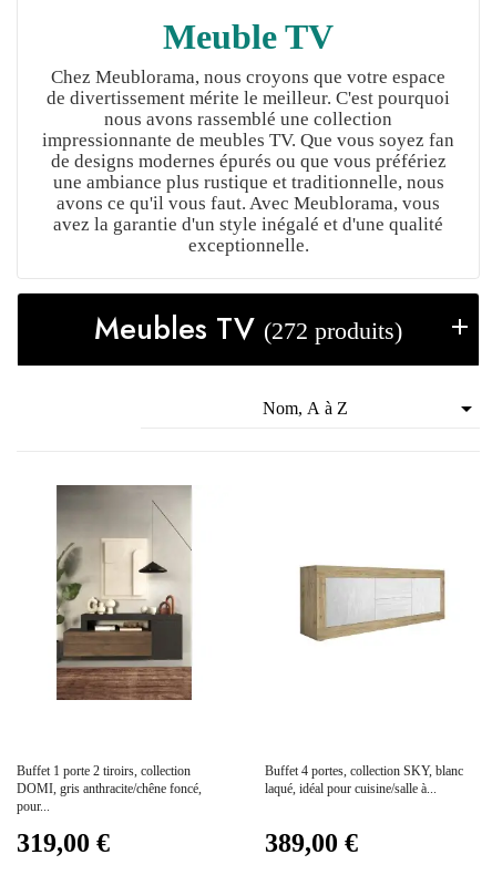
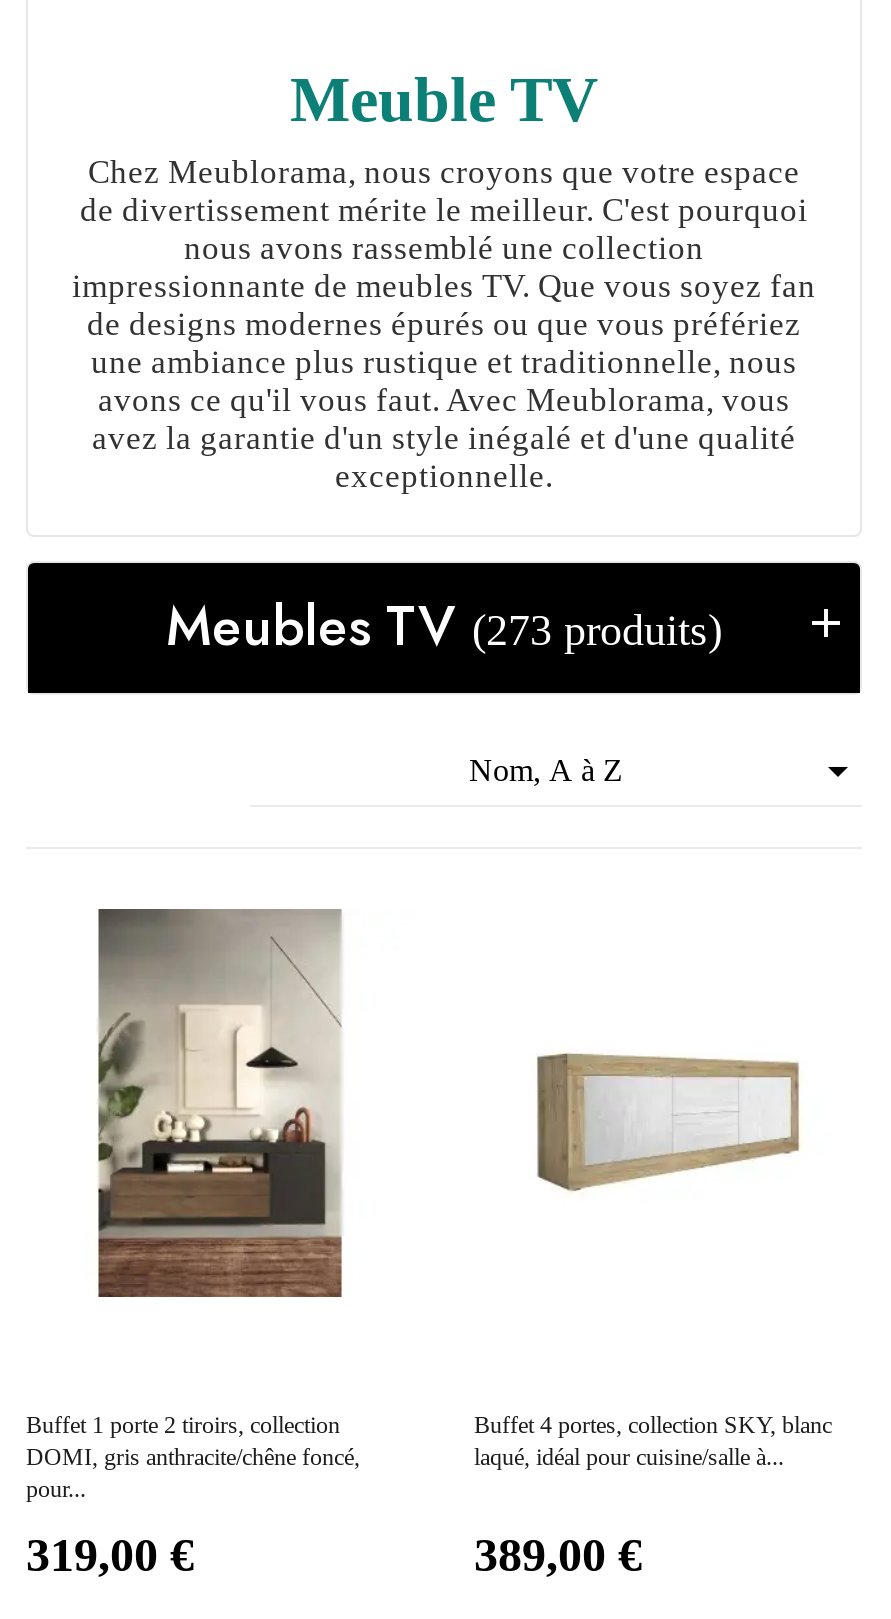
[94,307,402,350] Meubles TV (272 produits) -> [166,588,722,666] Meubles TV (273 produits)

